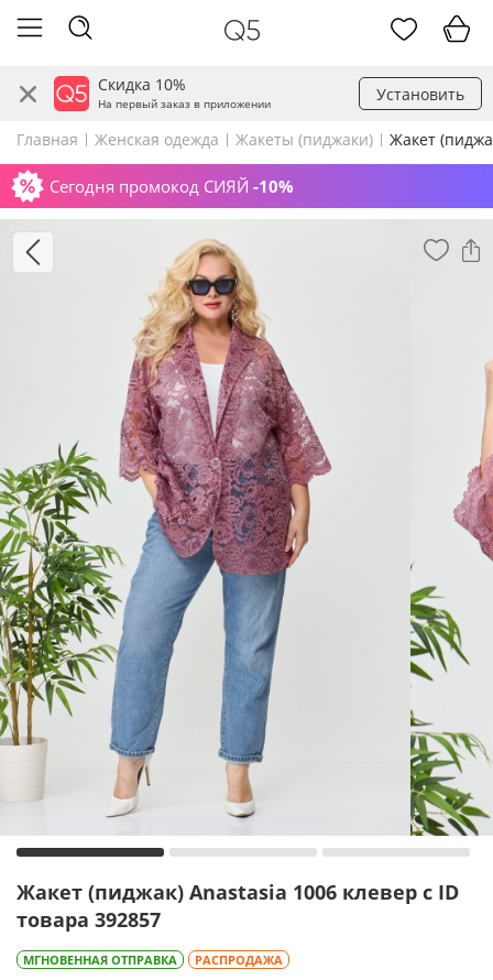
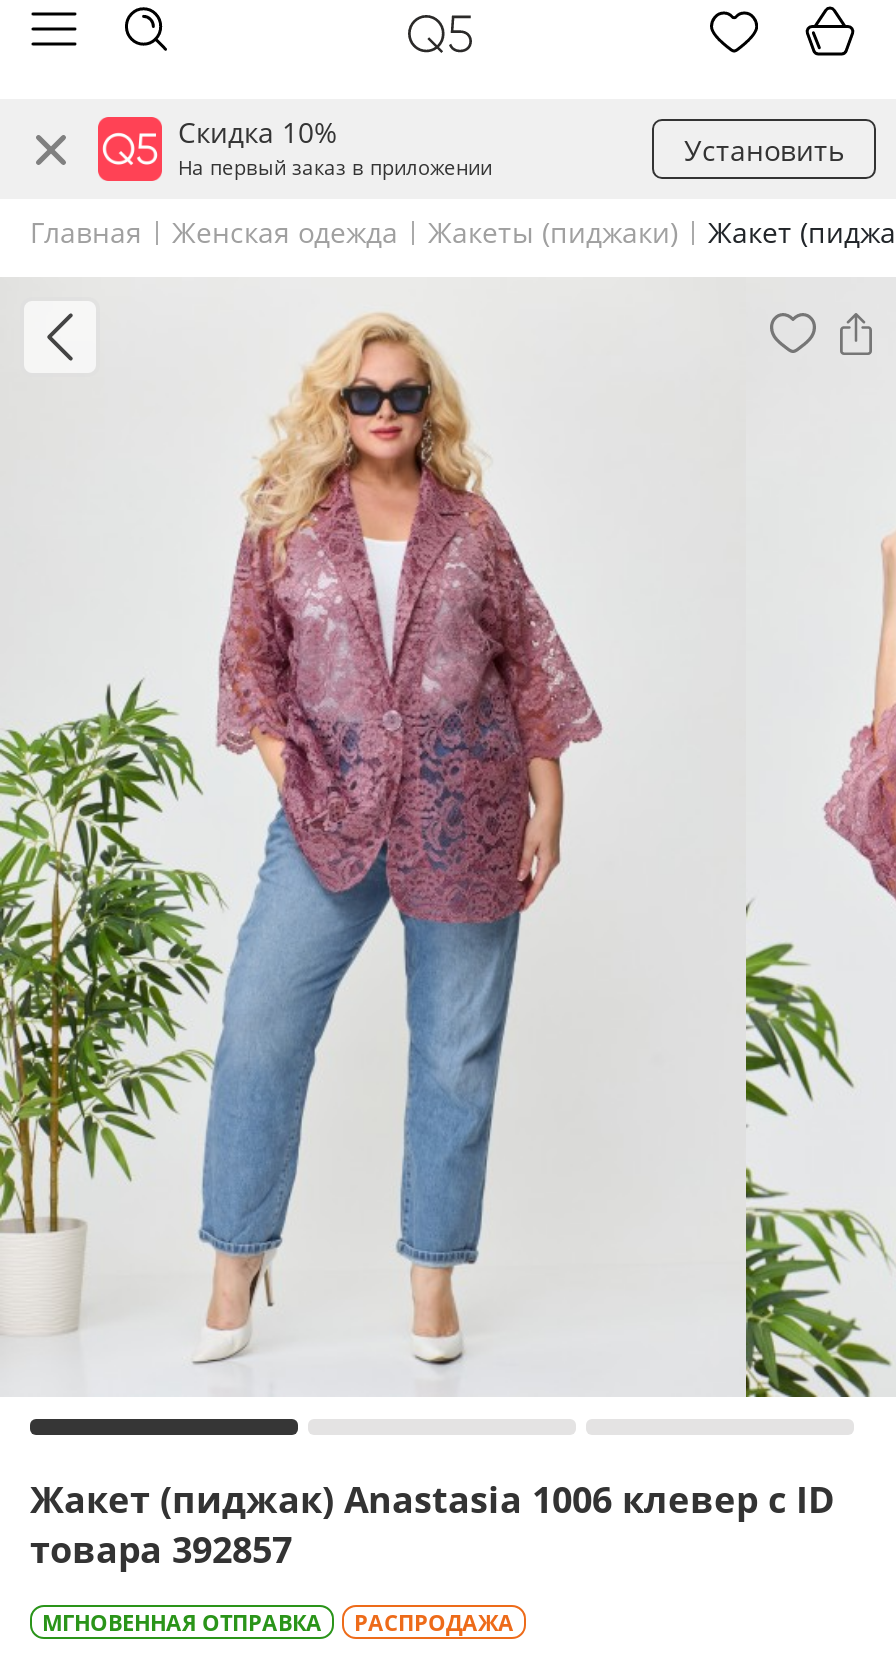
[50,175,294,197] Сегодня промокод СИЯЙ -10% -> none

